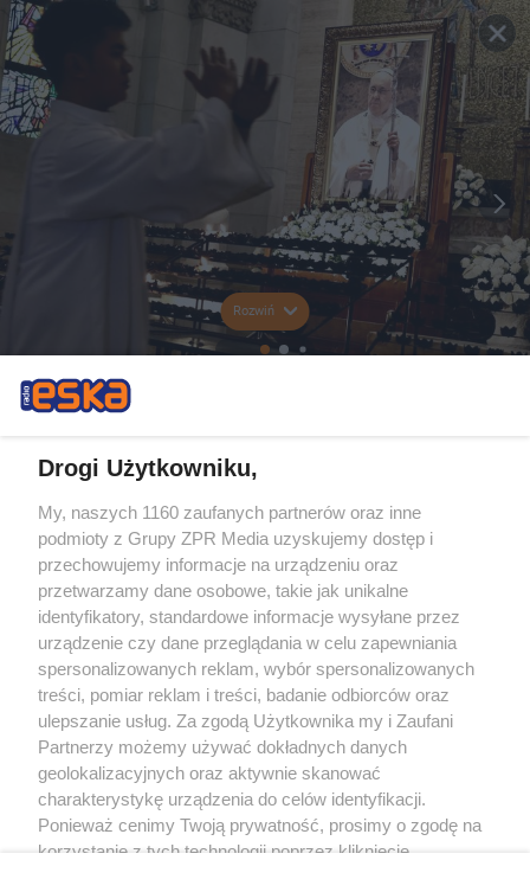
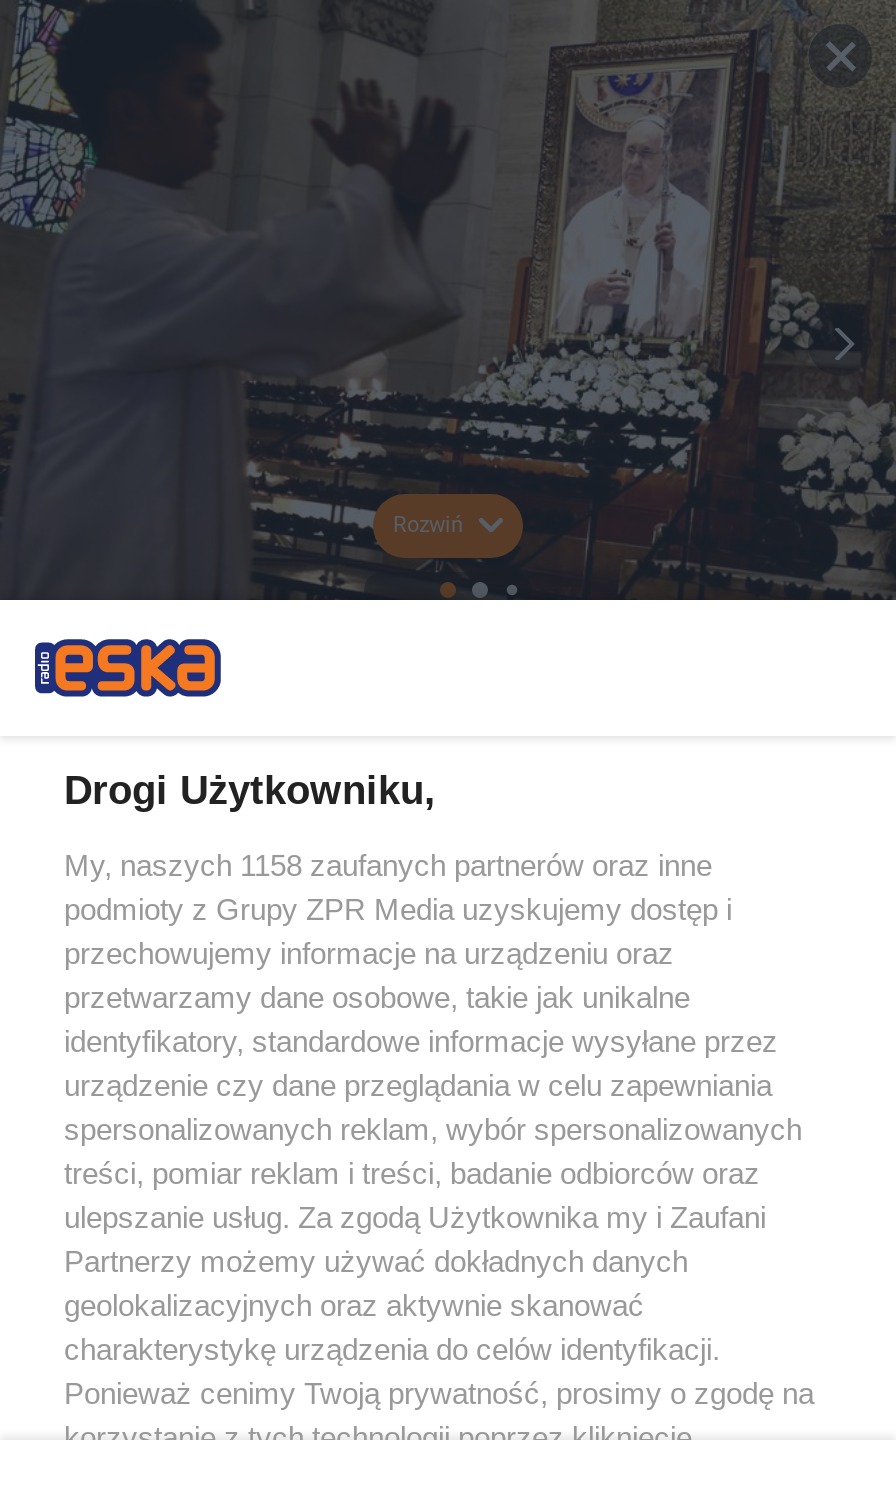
[38,502,421,522] My, naszych 1160 zaufanych partnerów oraz inne -> [64,848,712,882] My, naszych 1158 zaufanych partnerów oraz inne

